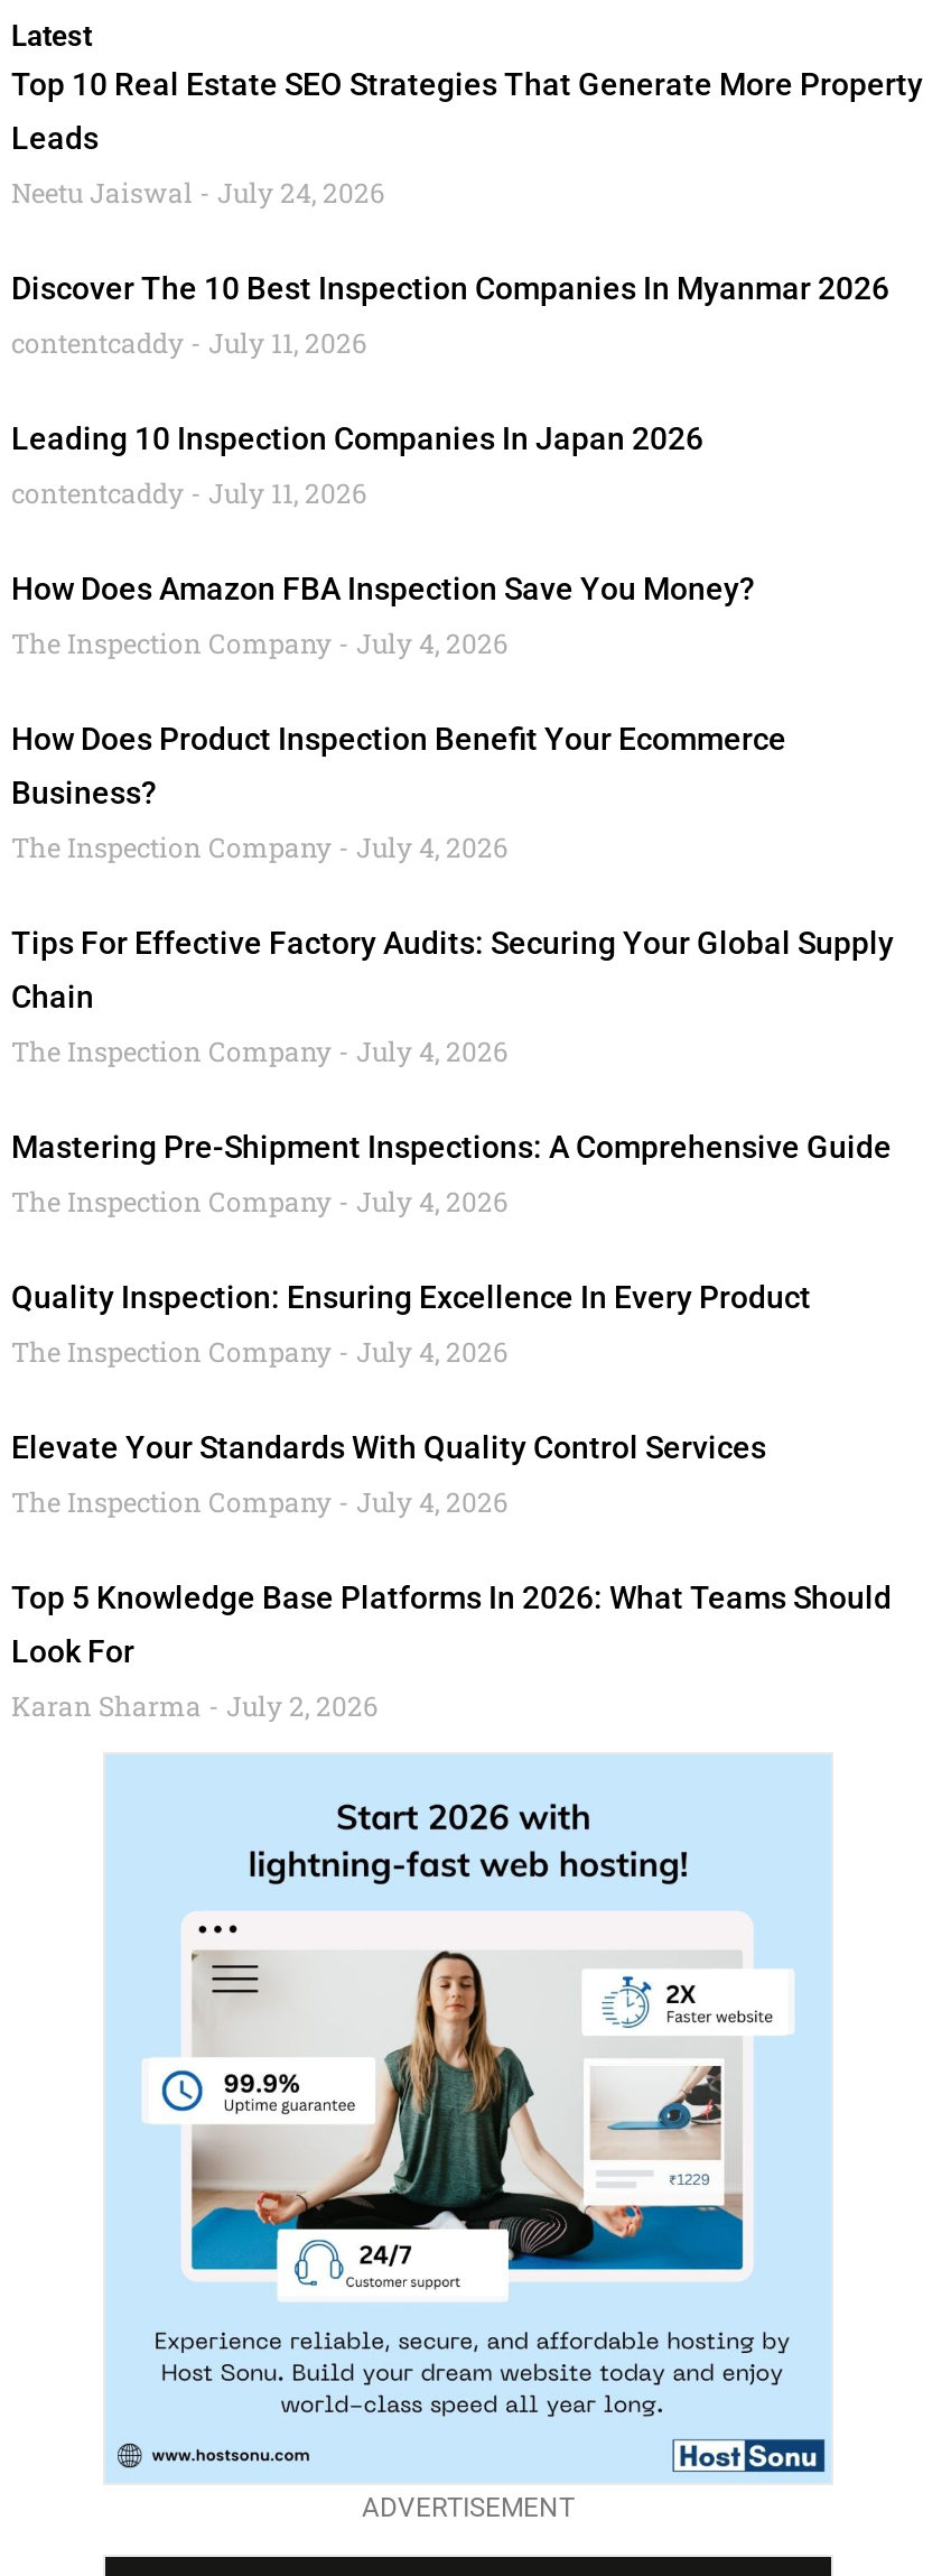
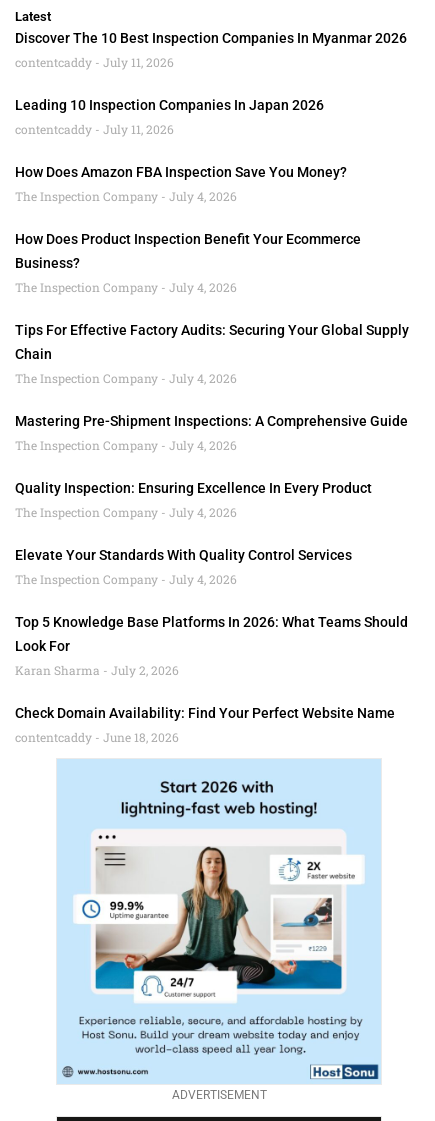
[11,67,923,210] Top 10 Real Estate SEO Strategies That Generate More Property | Leads | Neetu Jaiswal July 24, 2026 -> none
moved [11,271,894,1723] -> [15,30,409,678]: Discover The 10 Best Inspection Companies In Myanmar 2026 | contentcaddy July 11, 2026 | Leading 10 Inspection Companies In Japan 2026 | ... | Look For | Karan Sharma July 2, 2026
none -> [15,705,395,745] Check Domain Availability: Find Your Perfect Website Name | contentcaddy June 18, 2026

